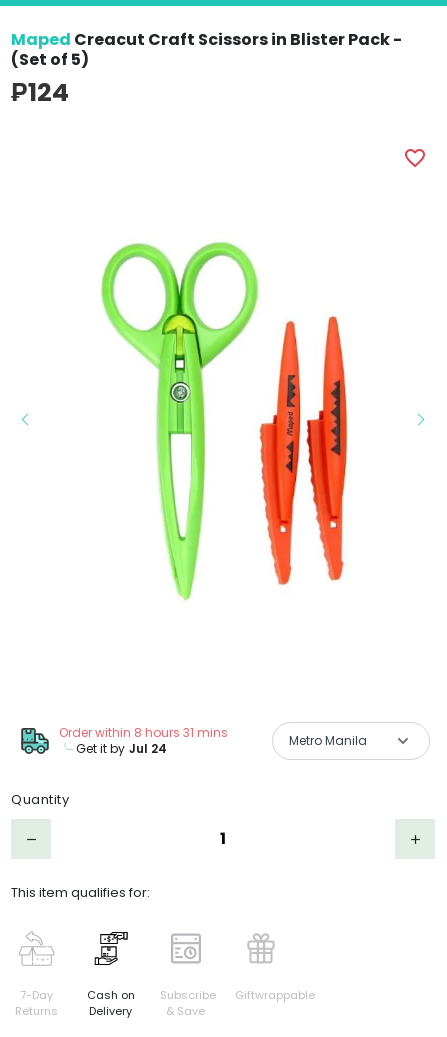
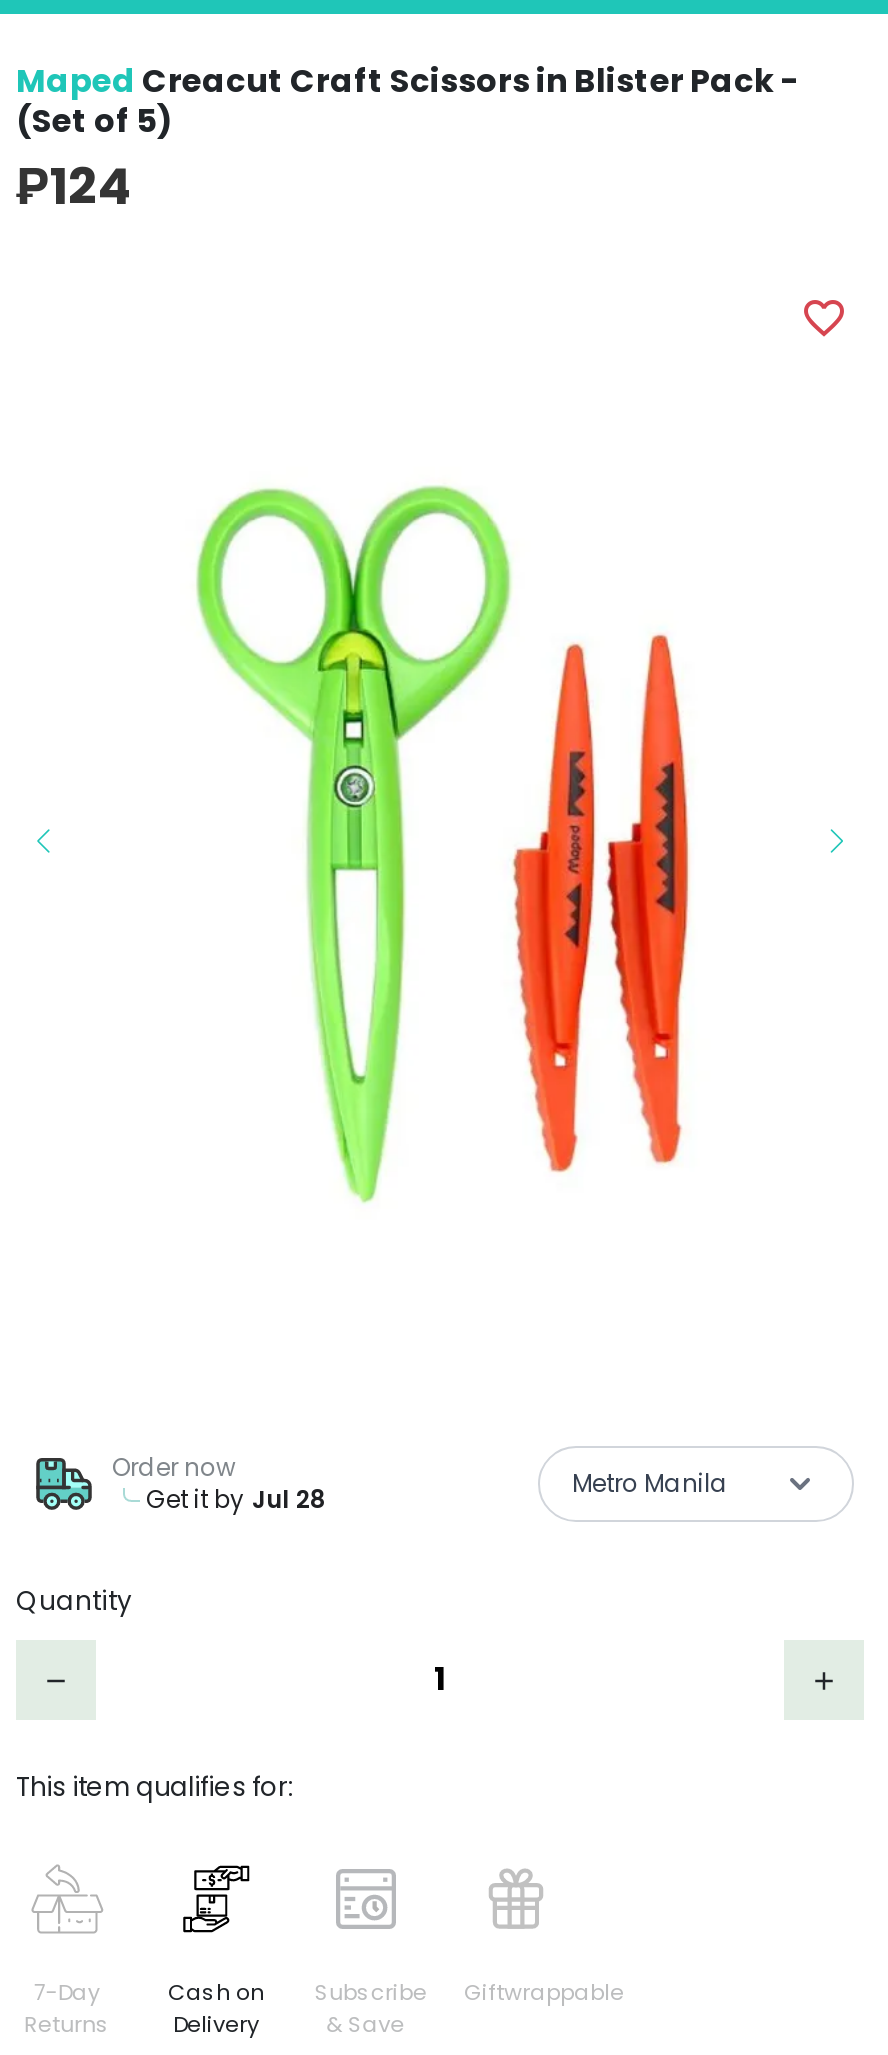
[59,724,228,757] Order within 8 hours 31 mins | Get it by Jul 24 -> [112,1450,326,1516] Order now | Get it by Jul 28

